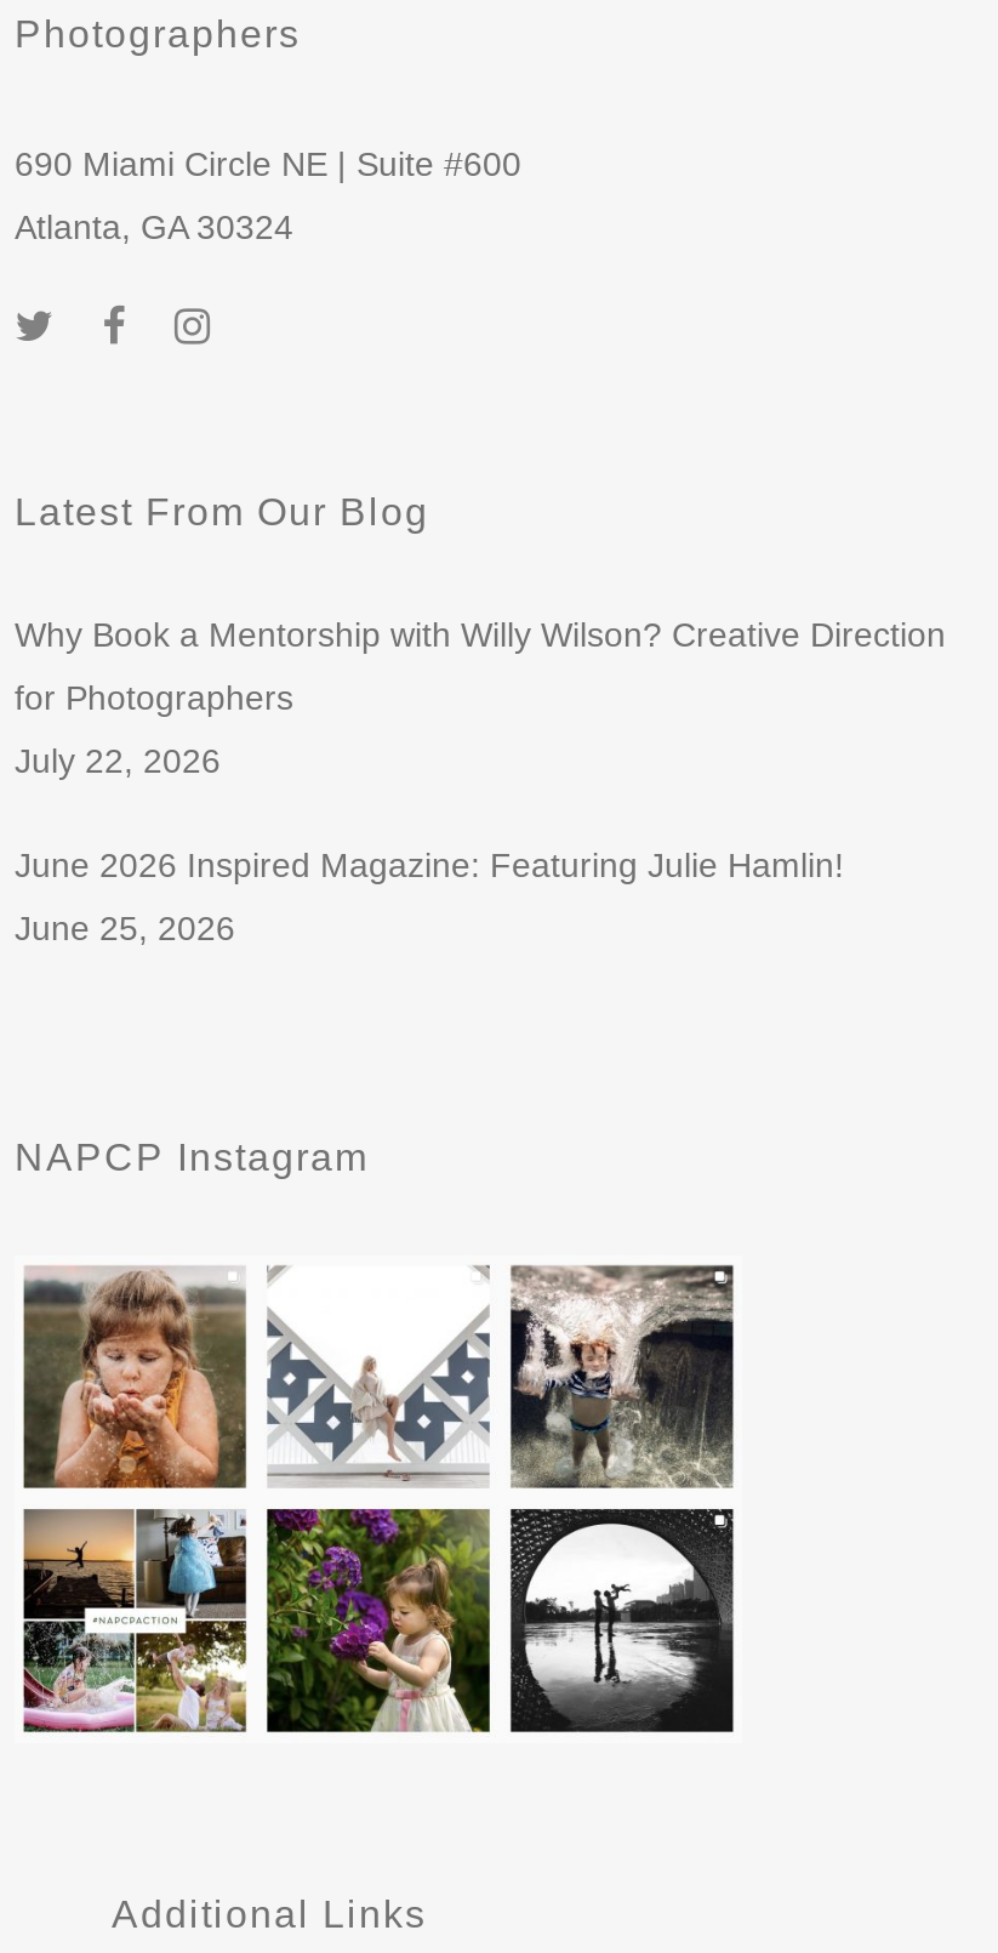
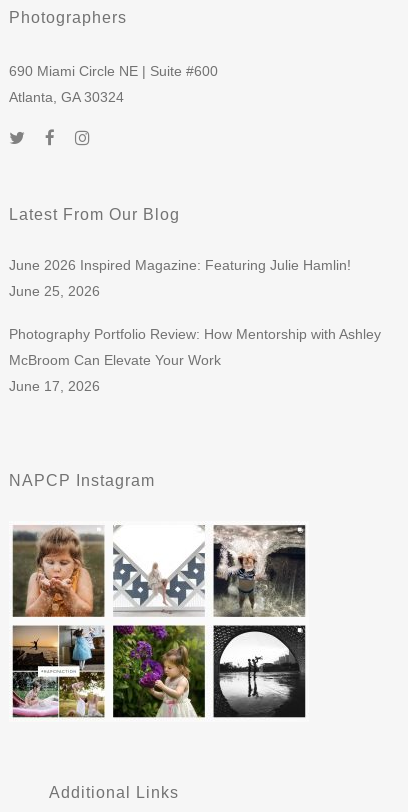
[15,616,946,781] Why Book a Mentorship with Willy Wilson? Creative Direction | for Photographers | July 22, 2026 -> none
moved [15,846,844,948] -> [9,257,351,299]: June 2026 Inspired Magazine: Featuring Julie Hamlin! | June 25, 2026
none -> [9,326,381,394] Photography Portfolio Review: How Mentorship with Ashley | McBroom Can Elevate Your Work | June 17, 2026

